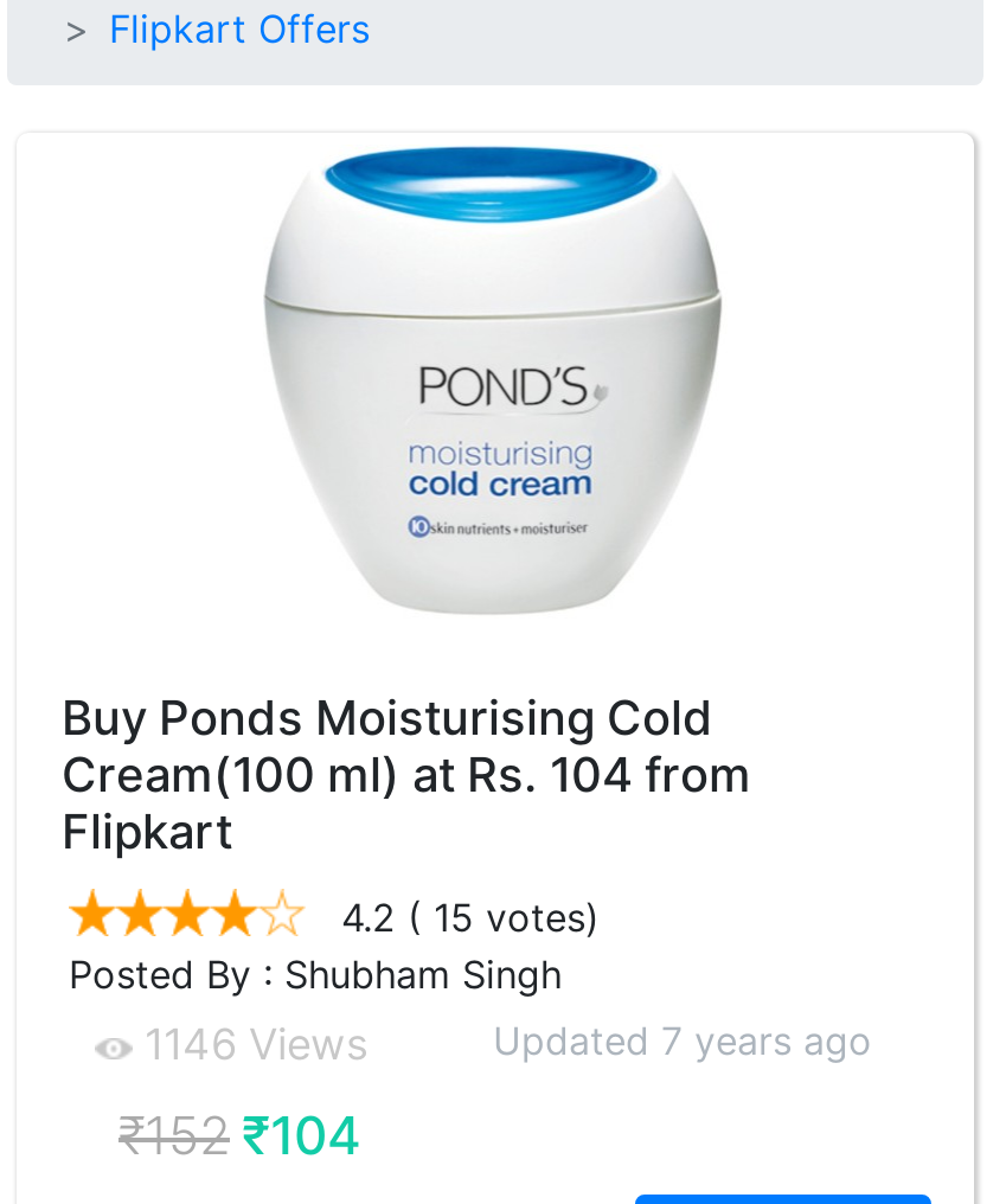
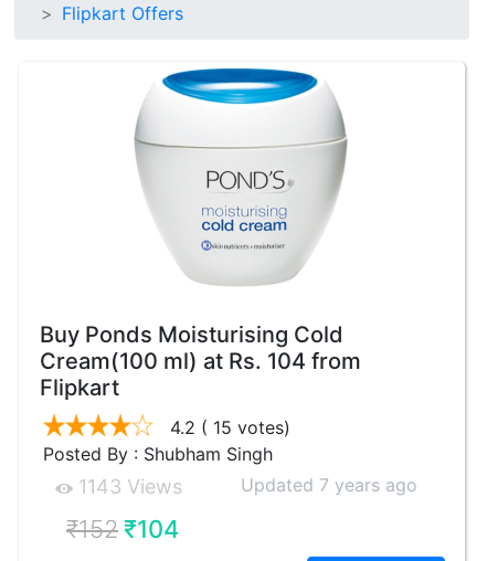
[133,1019,367,1069] 1146 Views -> [73,475,182,498] 1143 Views

